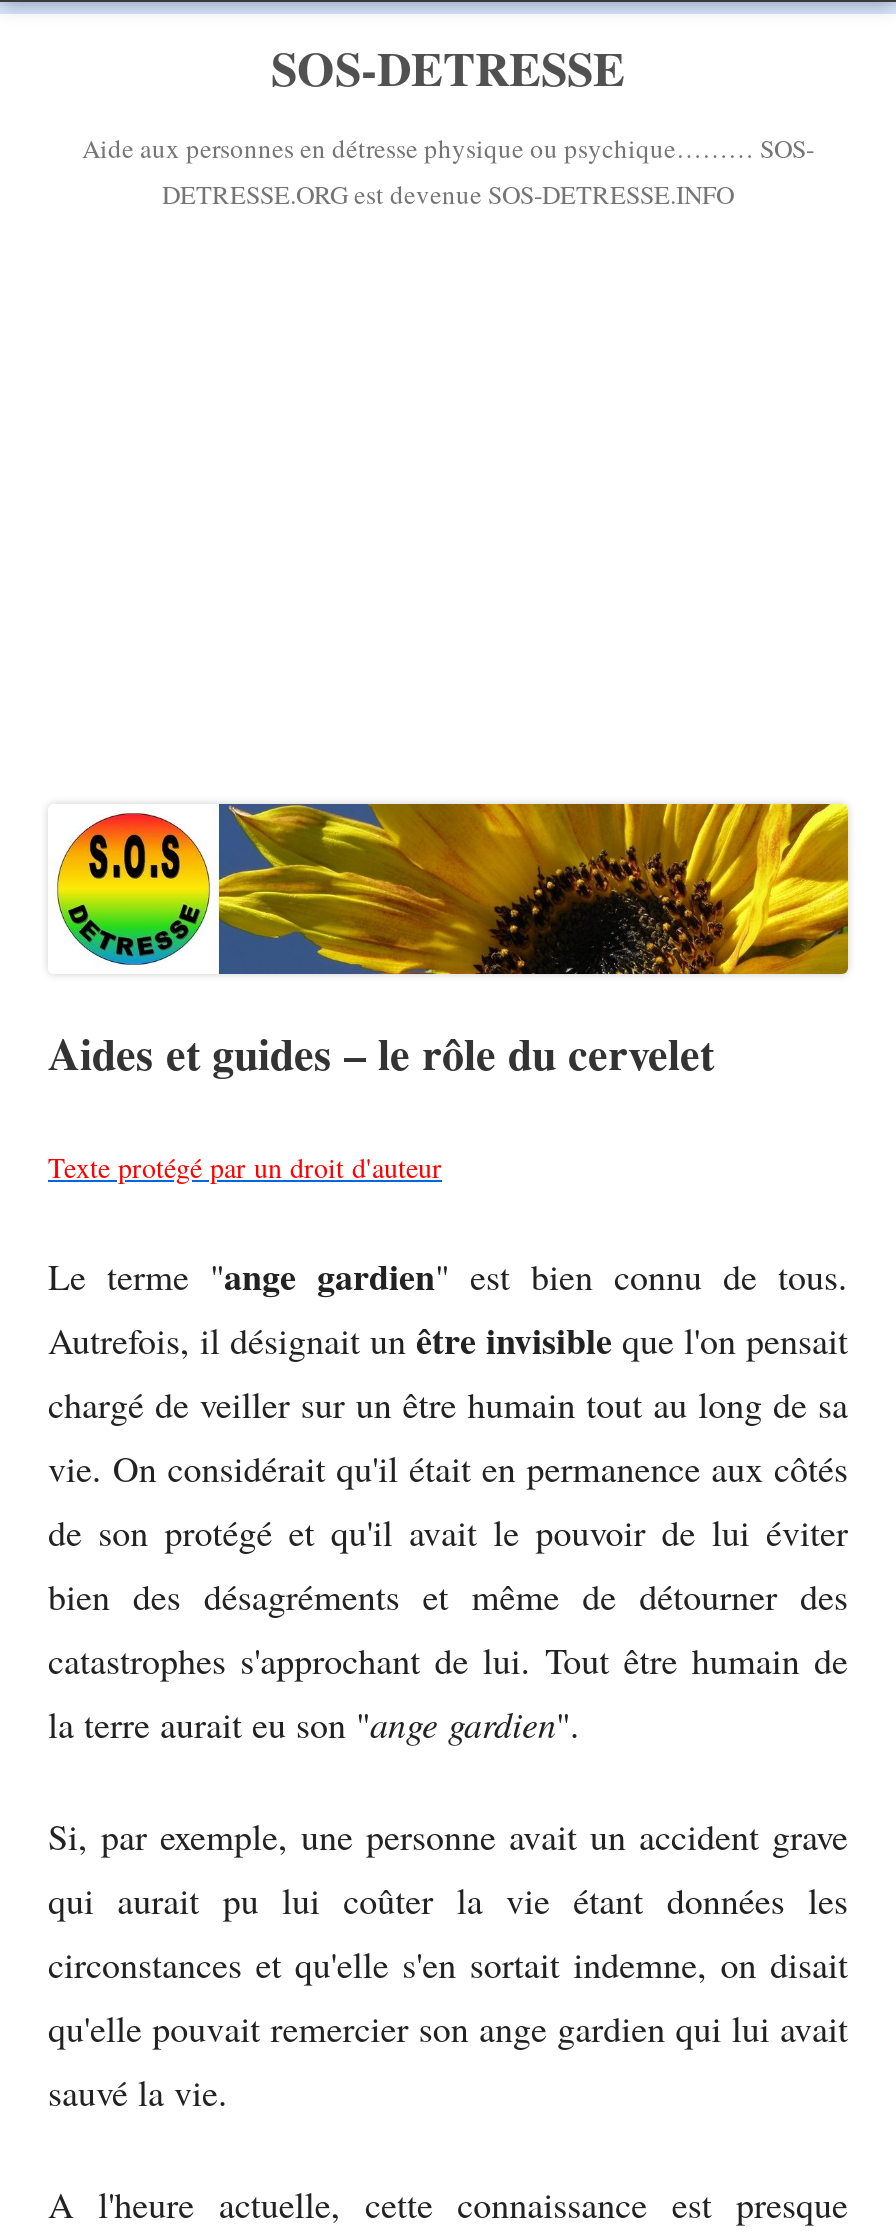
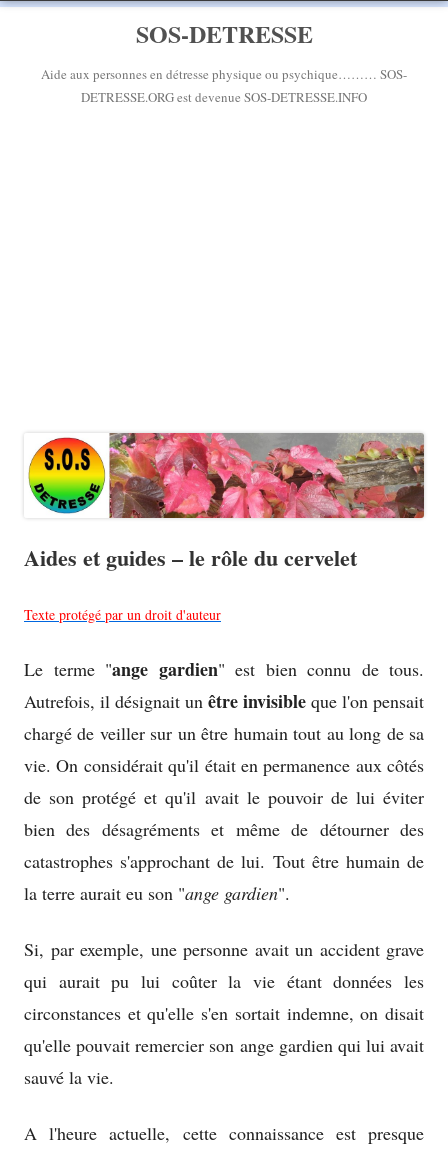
[218,802,850,976] [image] -> [109,432,425,519] [image]

